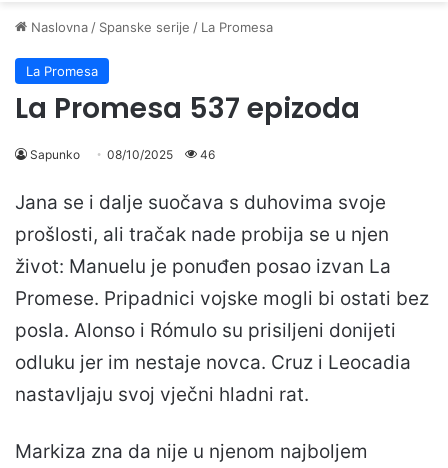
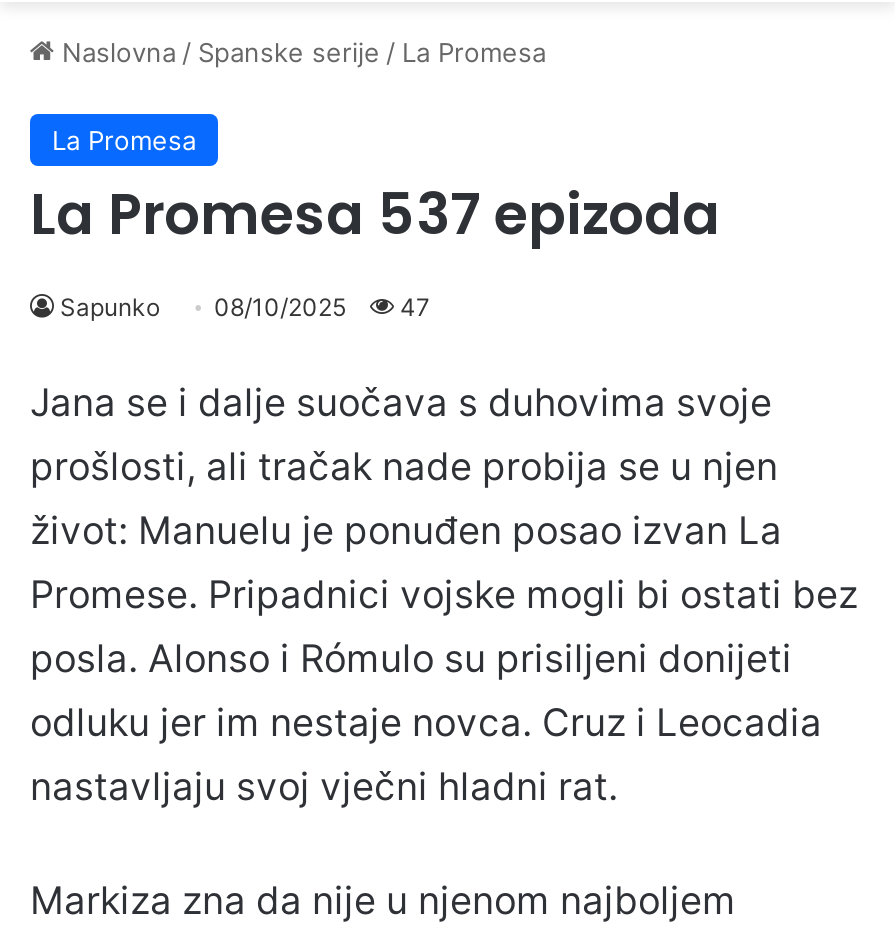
[30,147,215,162] Sapunko 08/10/2025 46 -> [60,292,430,322] Sapunko 08/10/2025 47

